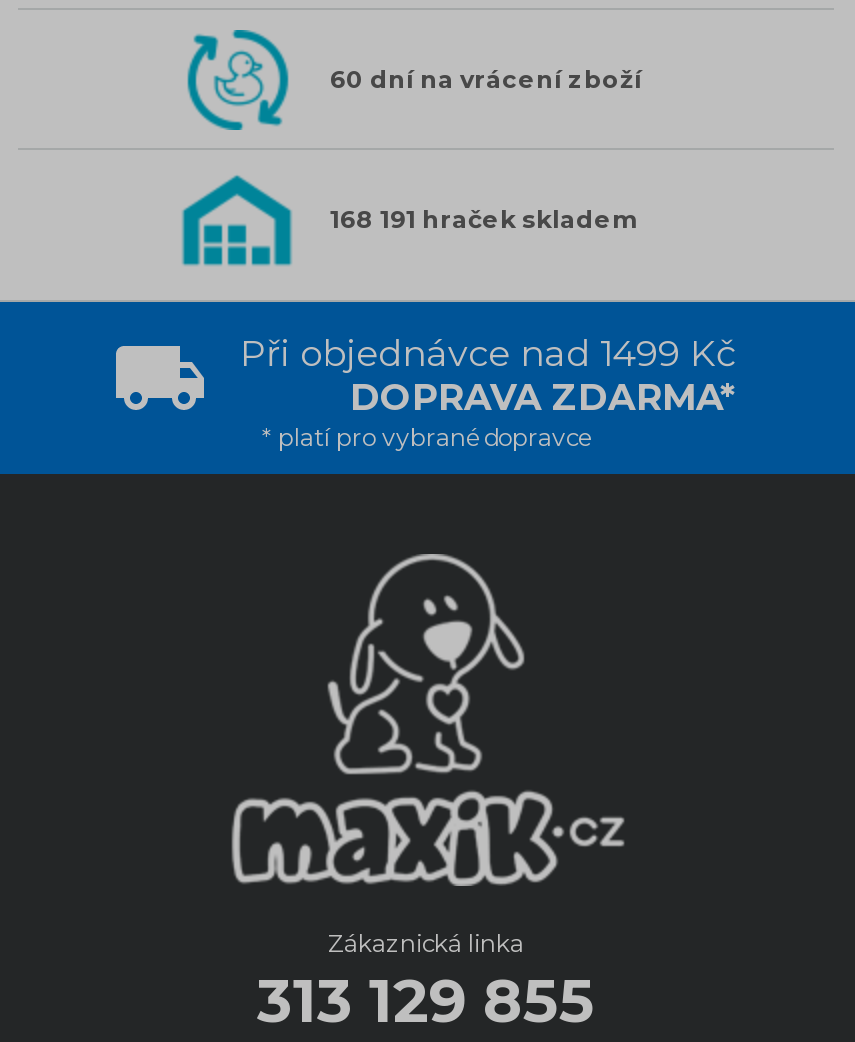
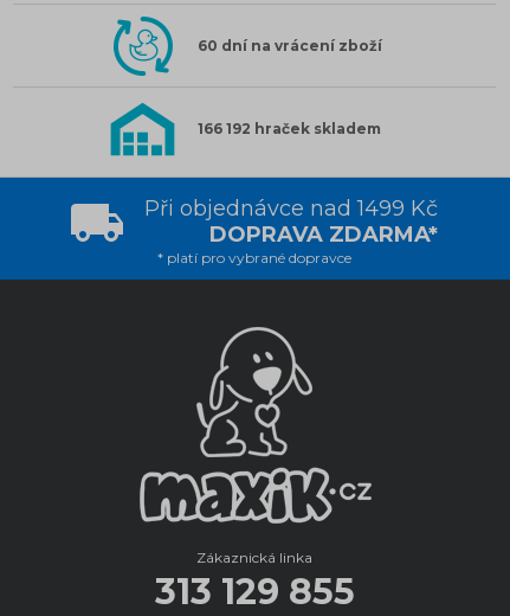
[330,204,636,234] 168 191 hraček skladem -> [198,120,381,138] 166 192 hraček skladem

